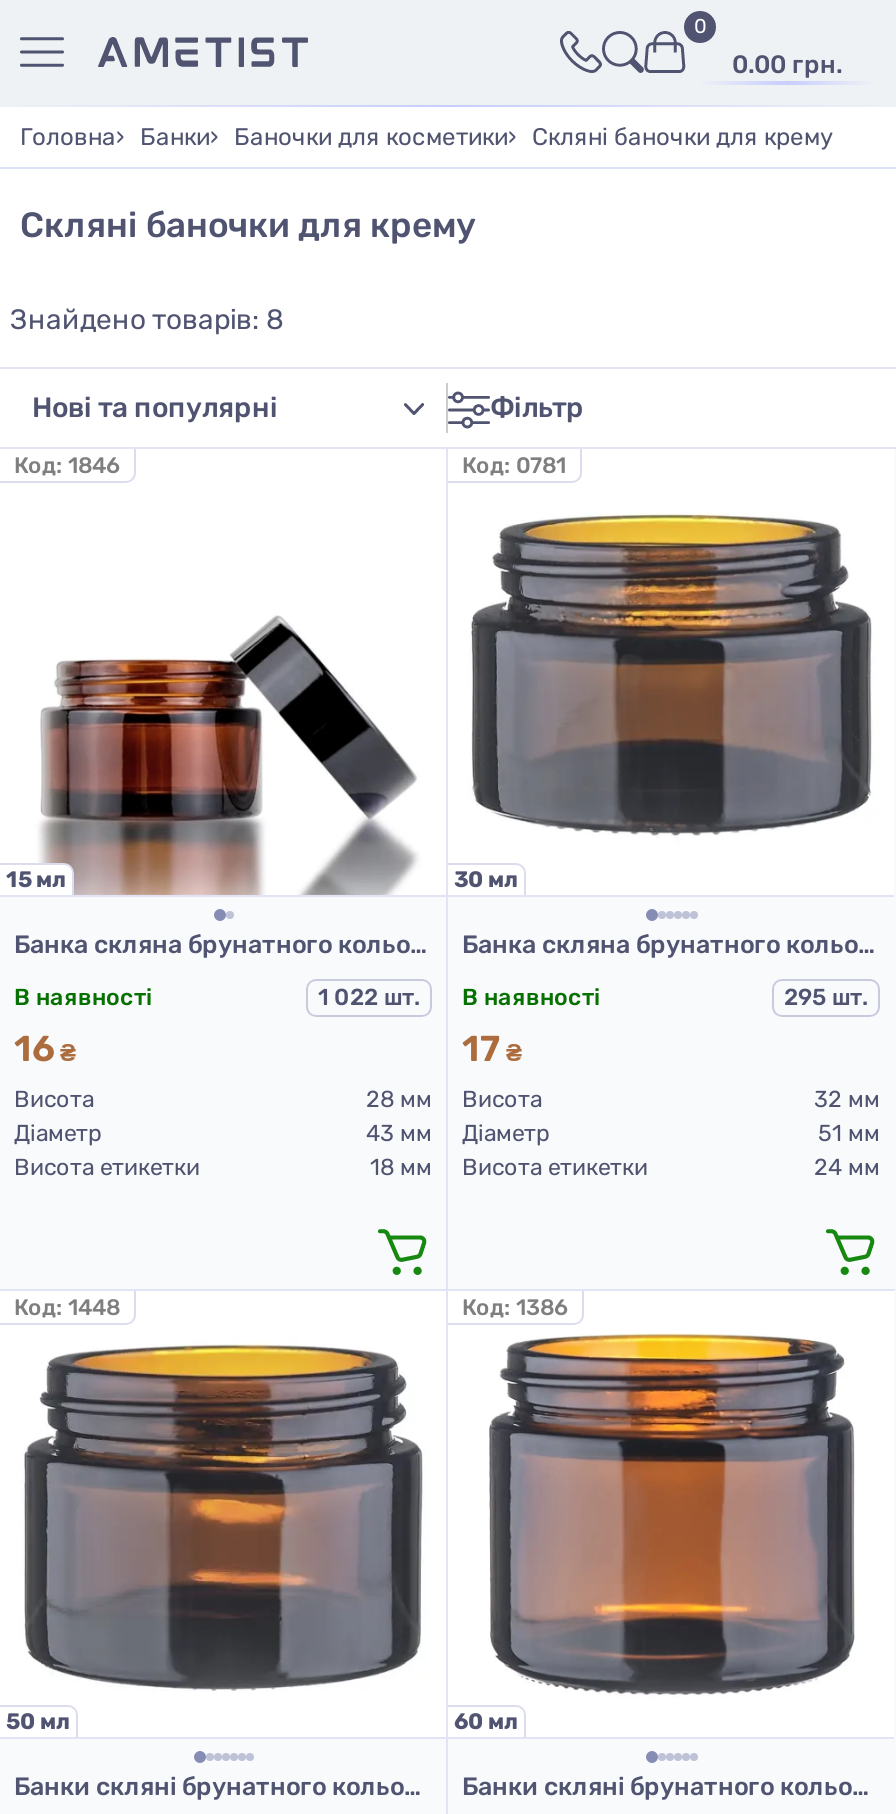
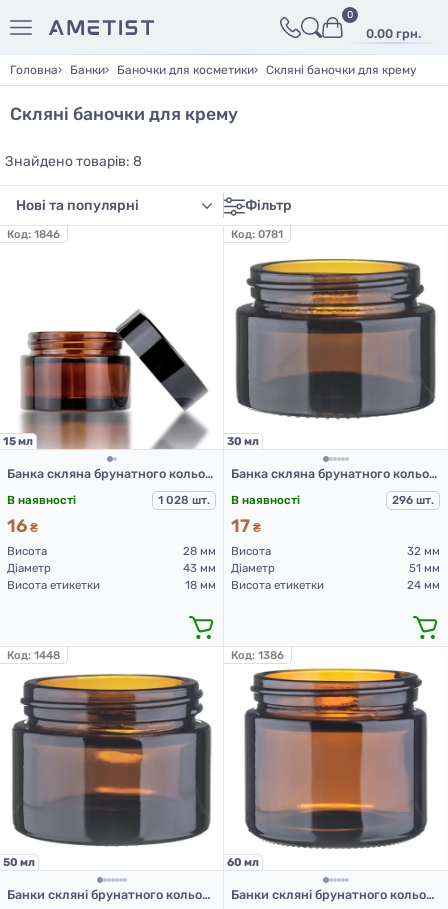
[318,983,600,1011] 1 022 шт. В наявності -> [158,493,300,507] 1 028 шт. В наявності
[784,983,868,1011] 295 шт. -> [392,493,434,507] 296 шт.

